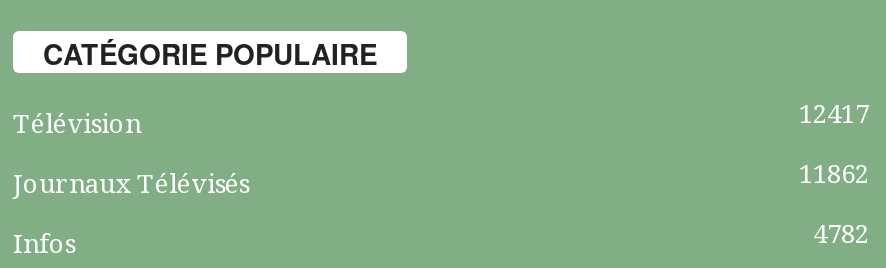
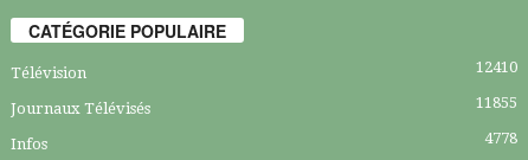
[799,98,869,128] 12417 -> [476,58,517,75] 12410
[799,158,869,188] 11862 -> [476,93,517,111] 11855
[813,218,869,248] 4782 -> [484,129,517,147] 4778

